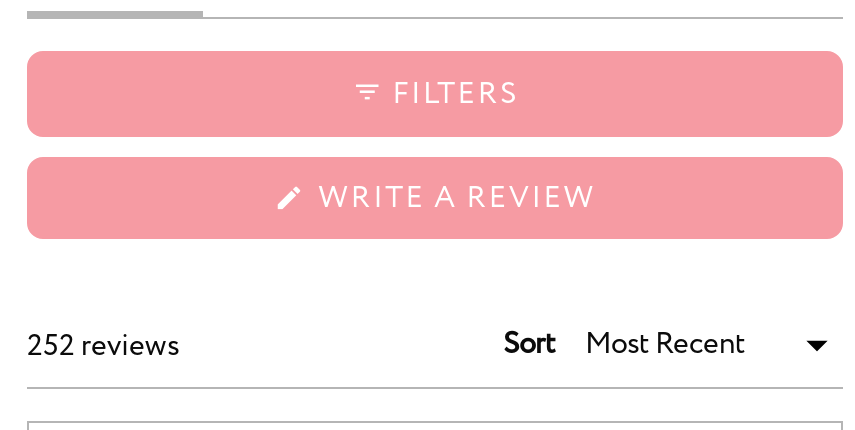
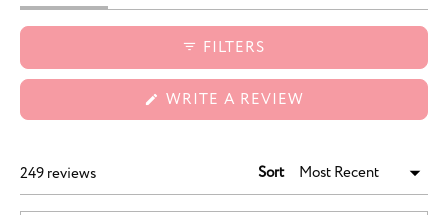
[27,326,179,368] 252 reviews -> [20,163,96,184] 249 reviews

